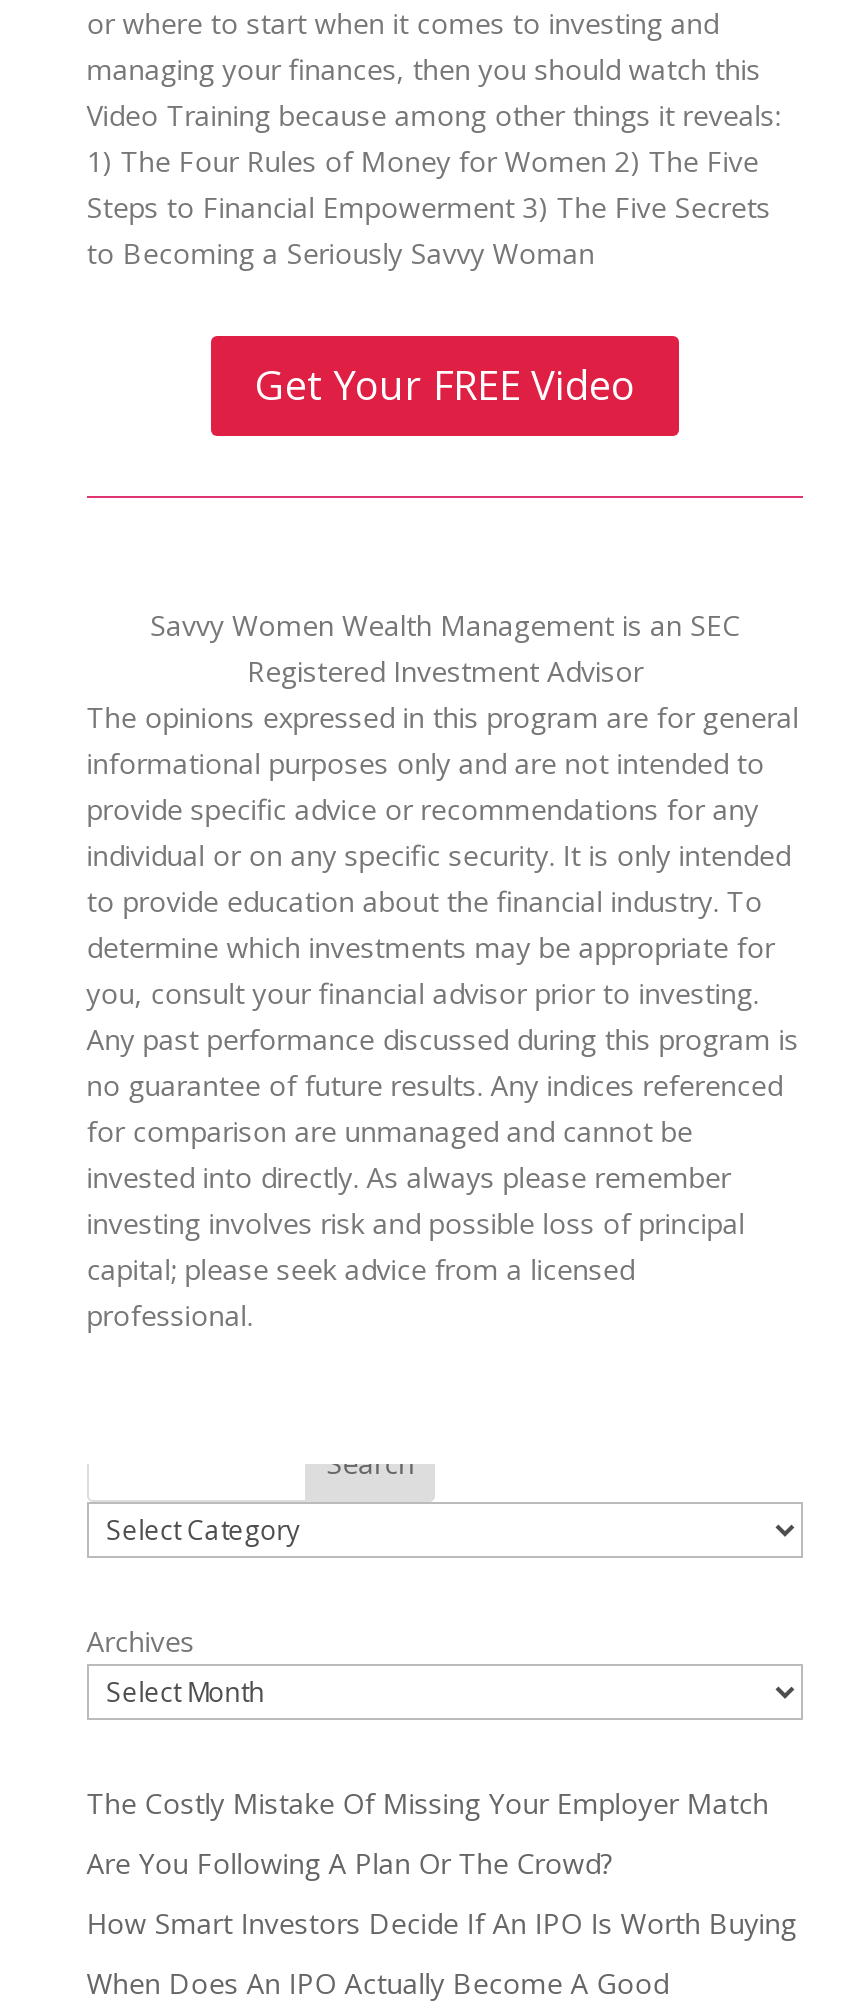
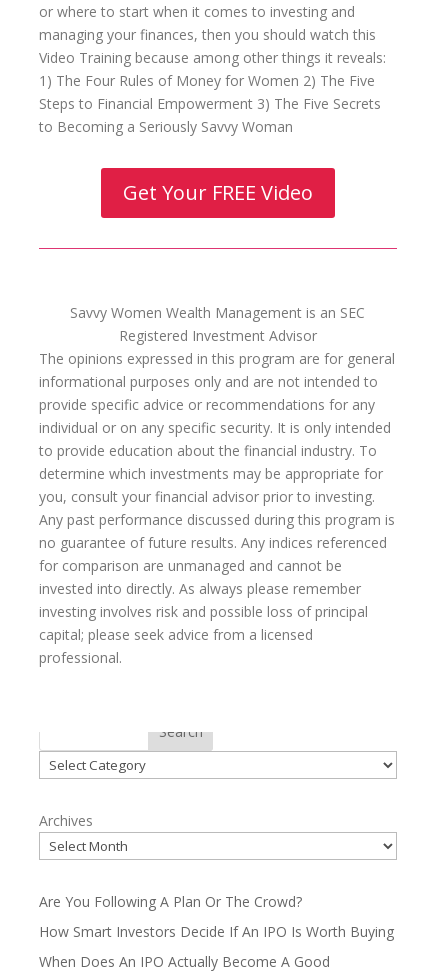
[87,1785,769,1823] The Costly Mistake Of Missing Your Employer Match -> none

